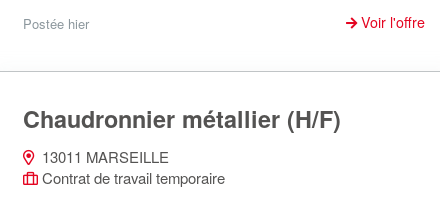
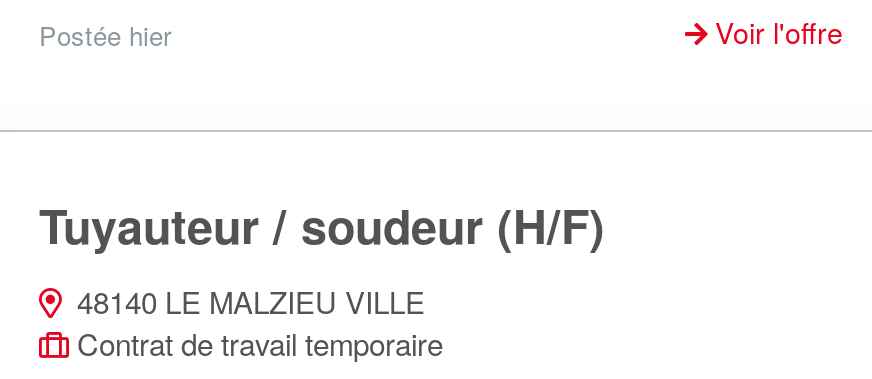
[23,101,341,166] Chaudronnier métallier (H/F) | 13011 MARSEILLE -> [39,191,605,321] Tuyauteur / soudeur (H/F) | 48140 LE MALZIEU VILLE

